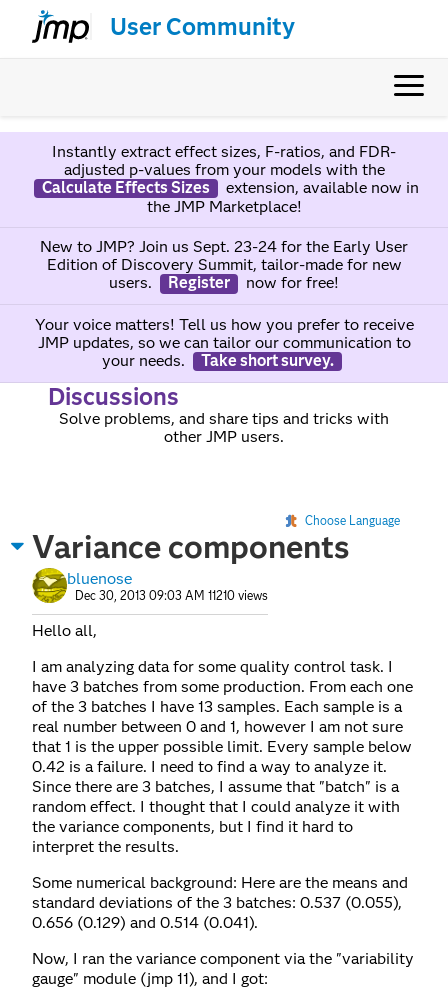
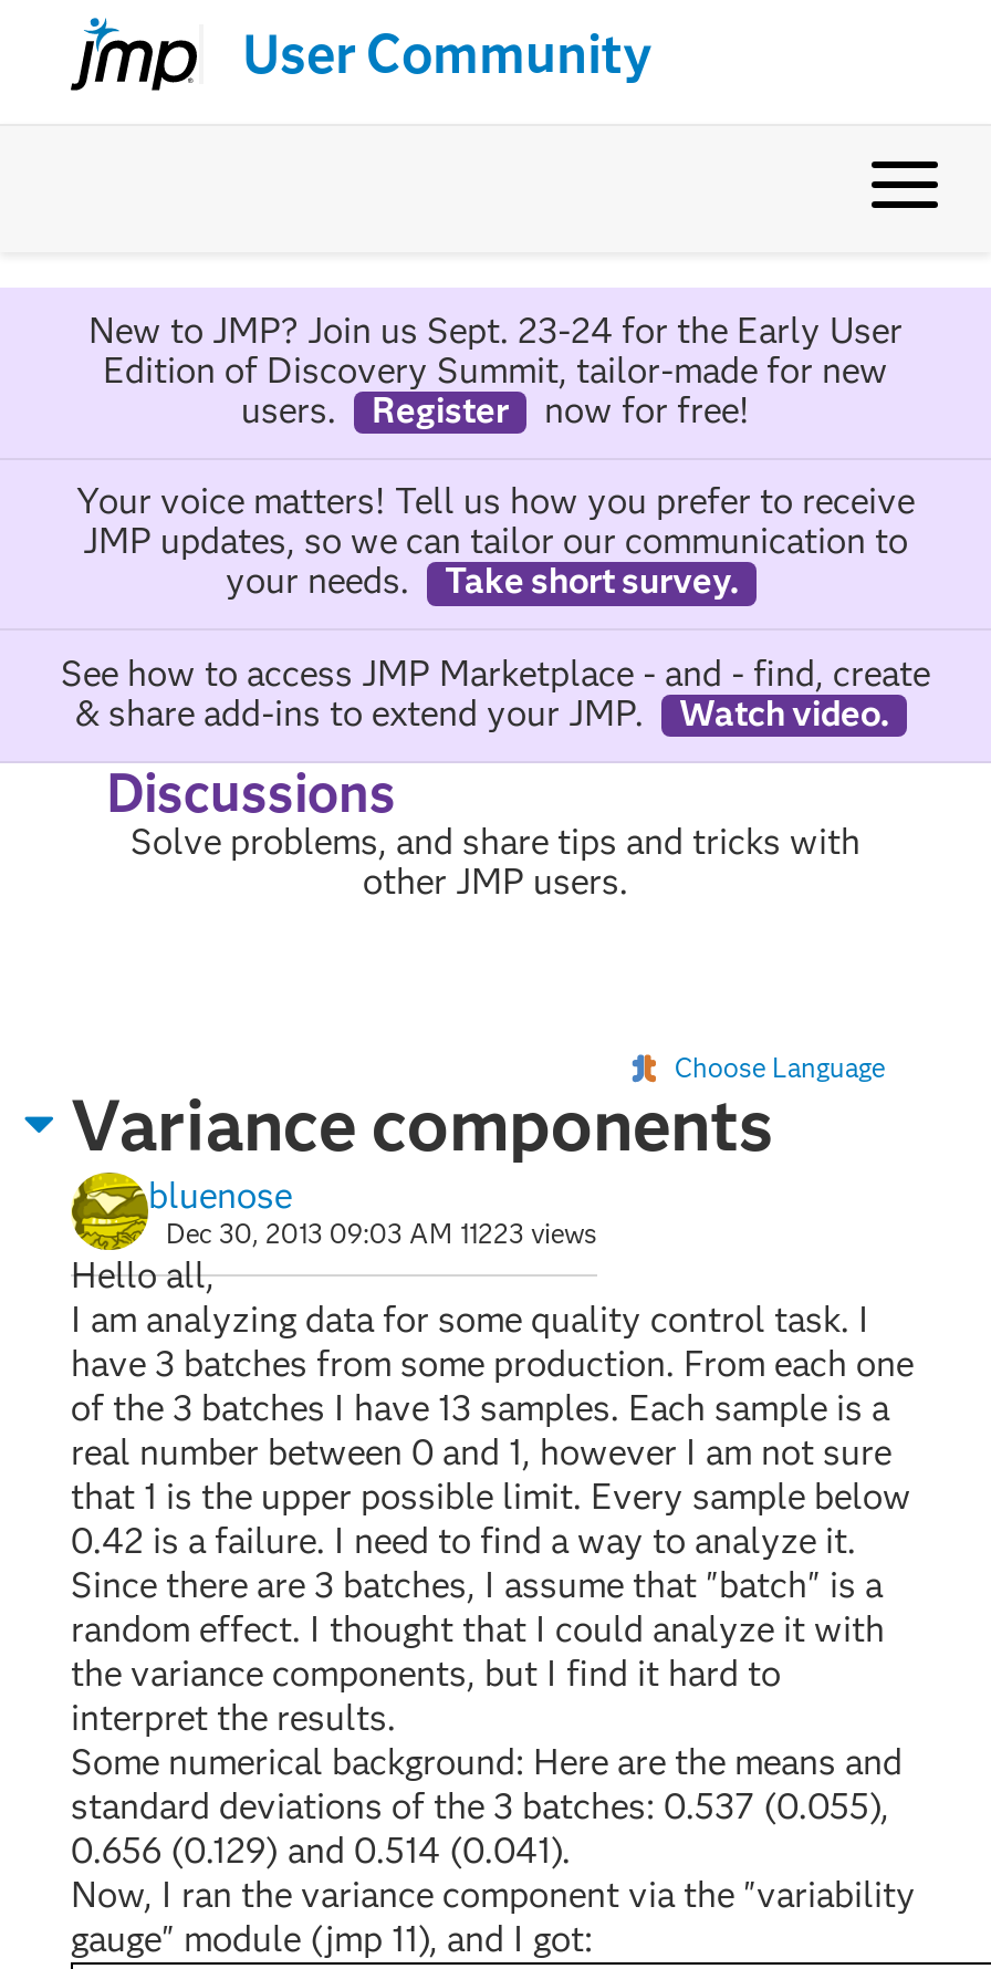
[41,142,418,216] Instantly extract effect sizes, F-ratios, and FDR- | adjusted p-values from your models with the | Calculate Effects Sizes | extension, available now in | the JMP Marketplace! -> none
none -> [61,652,930,734] See how to access JMP Marketplace - and - find, create | & share add-ins to extend your JMP. | Watch video.
[75,588,268,603] Dec 30, 2013 09:03 AM 11210 views -> [166,1217,597,1250] Dec 30, 2013 09:03 AM 11223 views

